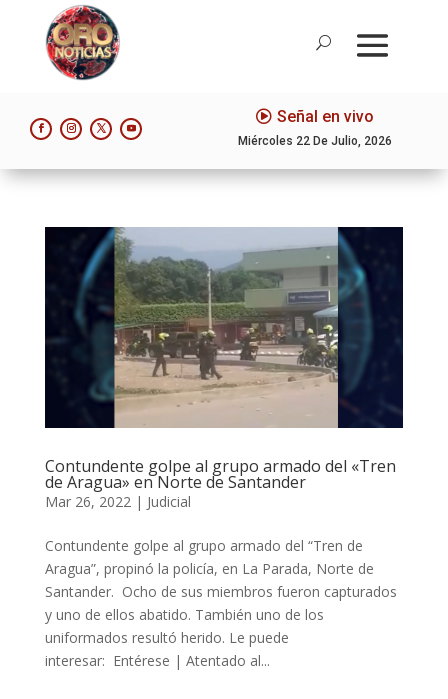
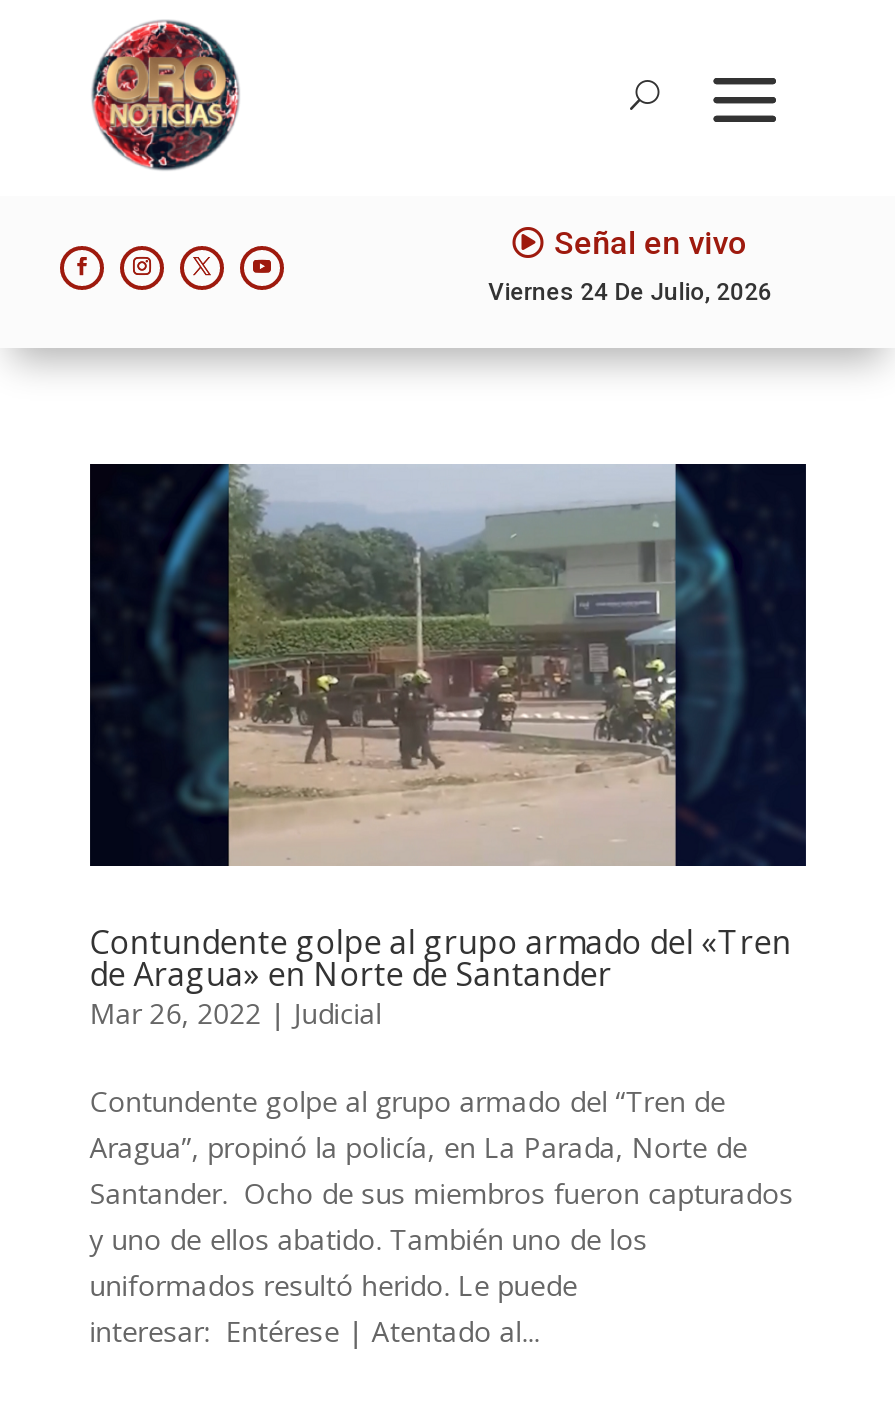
[238,133,392,147] Miércoles 22 De Julio, 2026 -> [488,277,772,305] Viernes 24 De Julio, 2026

